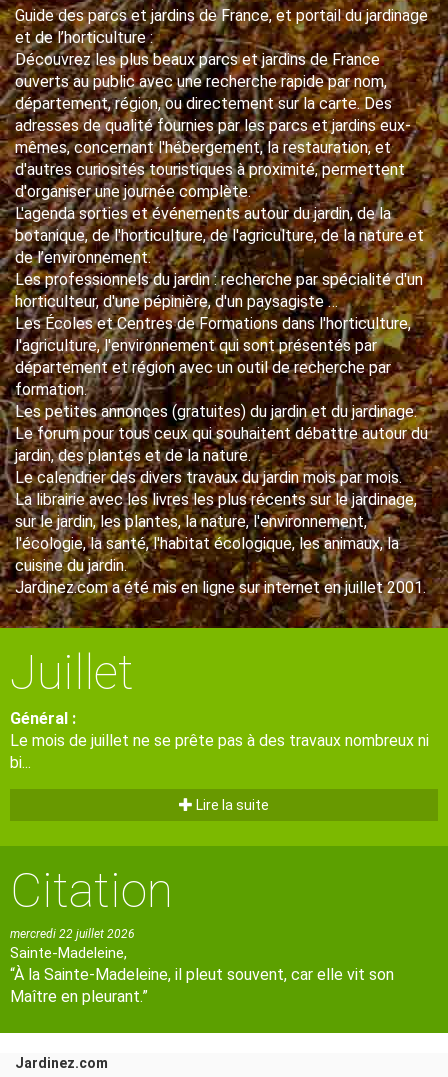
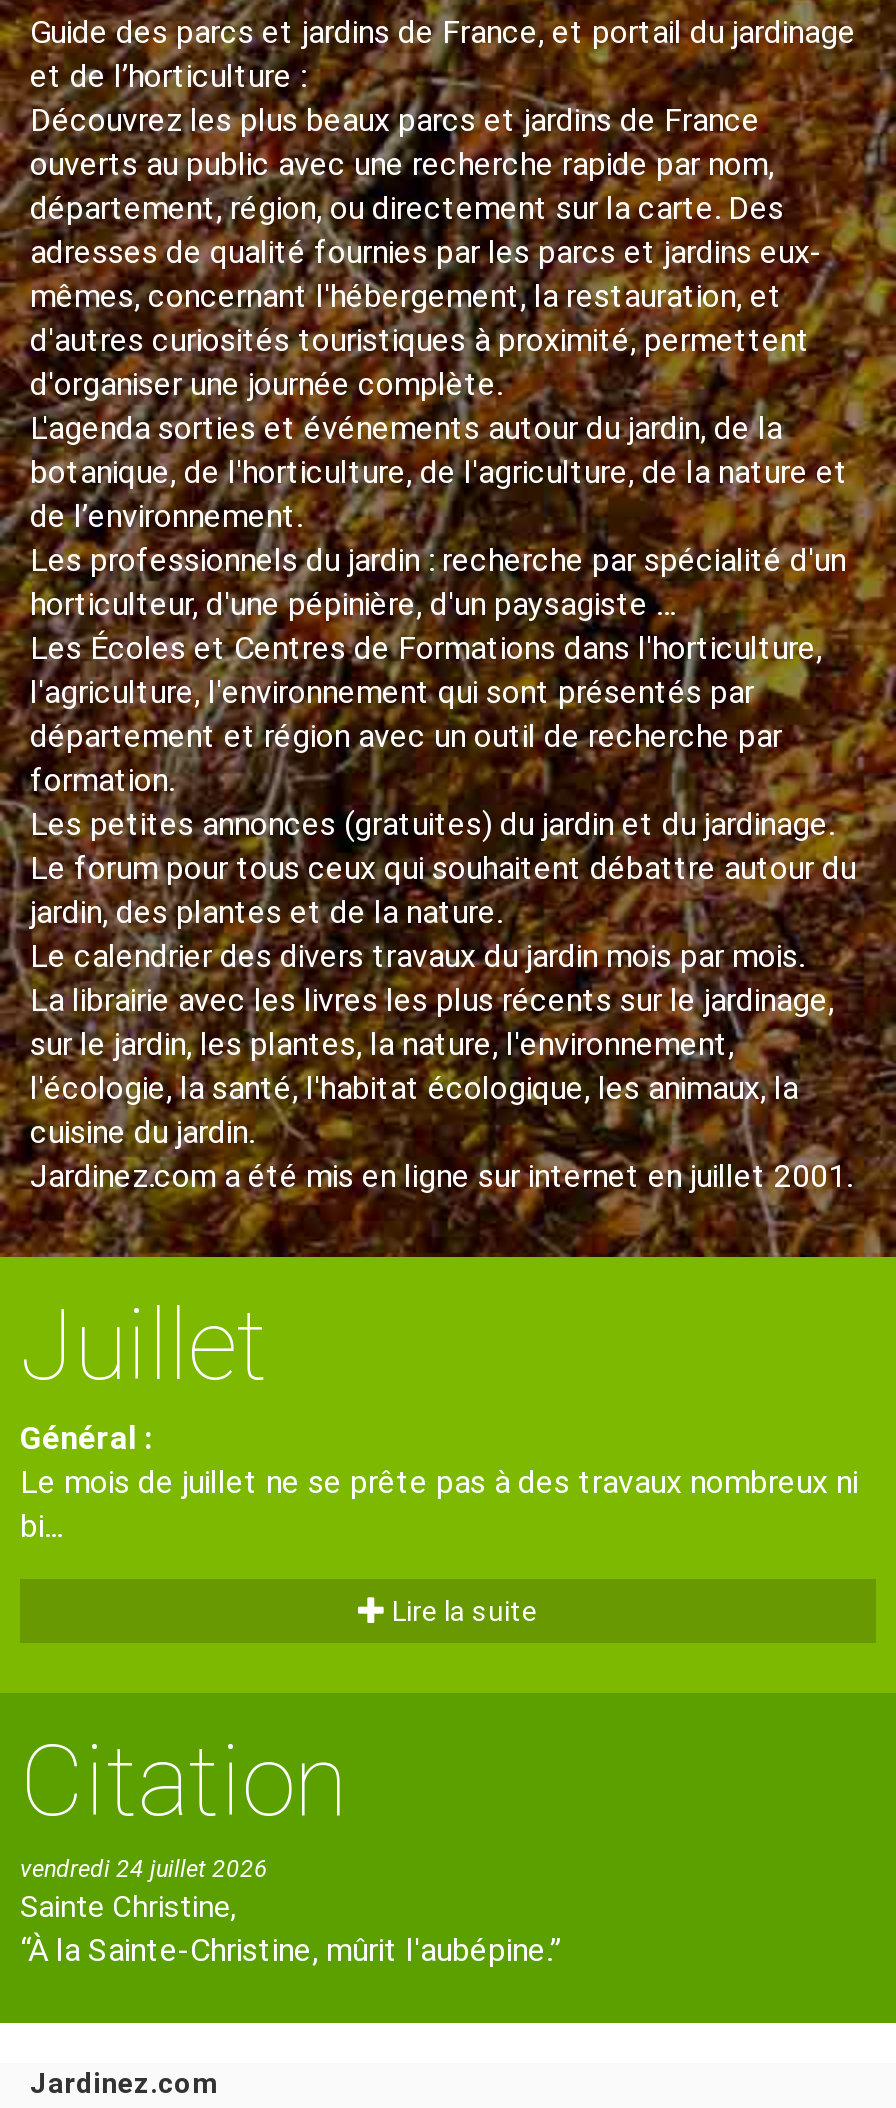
[10,927,394,1006] mercredi 22 juillet 2026 | Sainte-Madeleine, | “À la Sainte-Madeleine, il pleut souvent, car elle vit son | Maître en pleurant.” -> [20,1855,562,1969] vendredi 24 juillet 2026 | Sainte Christine, | “À la Sainte-Christine, mûrit l'aubépine.”

